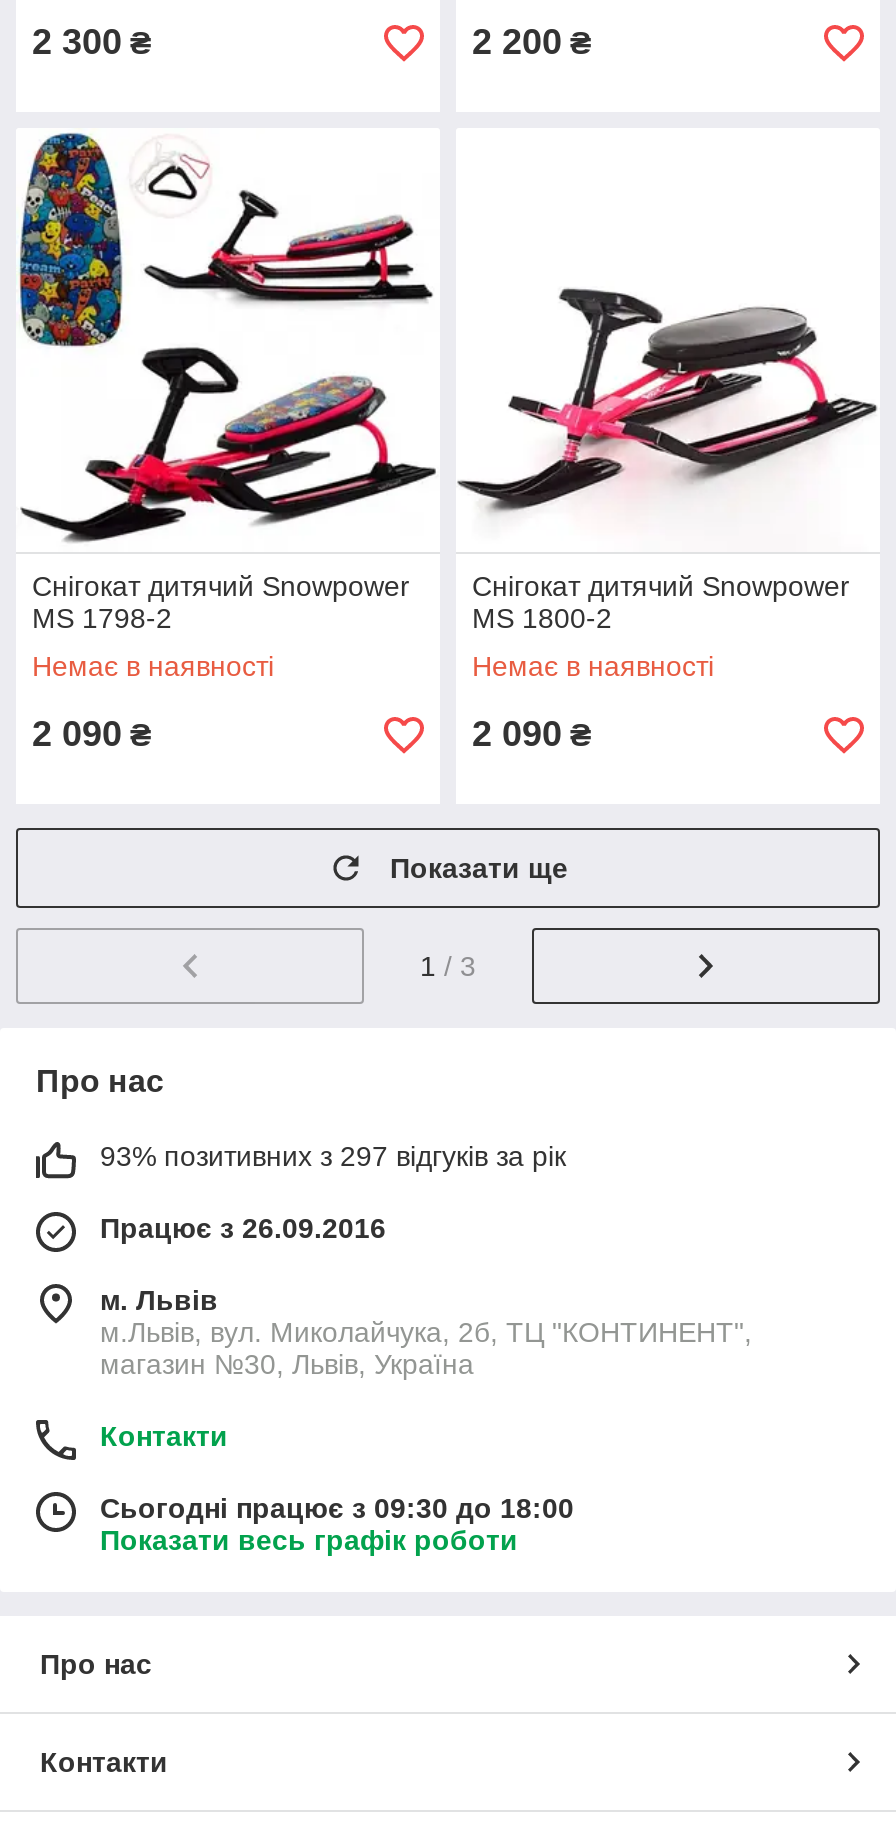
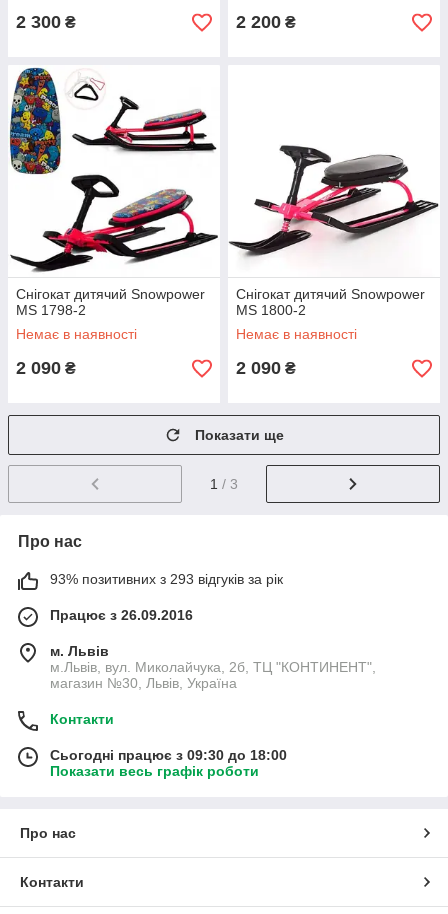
[100,1140,566,1172] 93% позитивних з 297 відгуків за рік -> [50,571,283,587] 93% позитивних з 293 відгуків за рік

